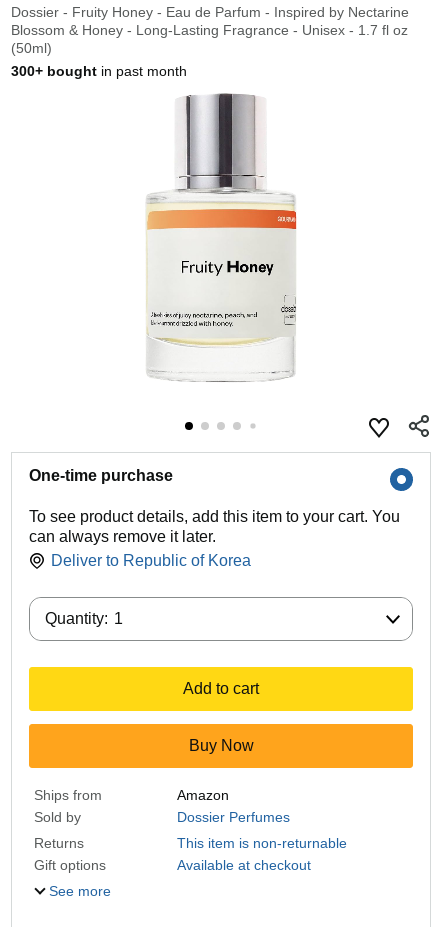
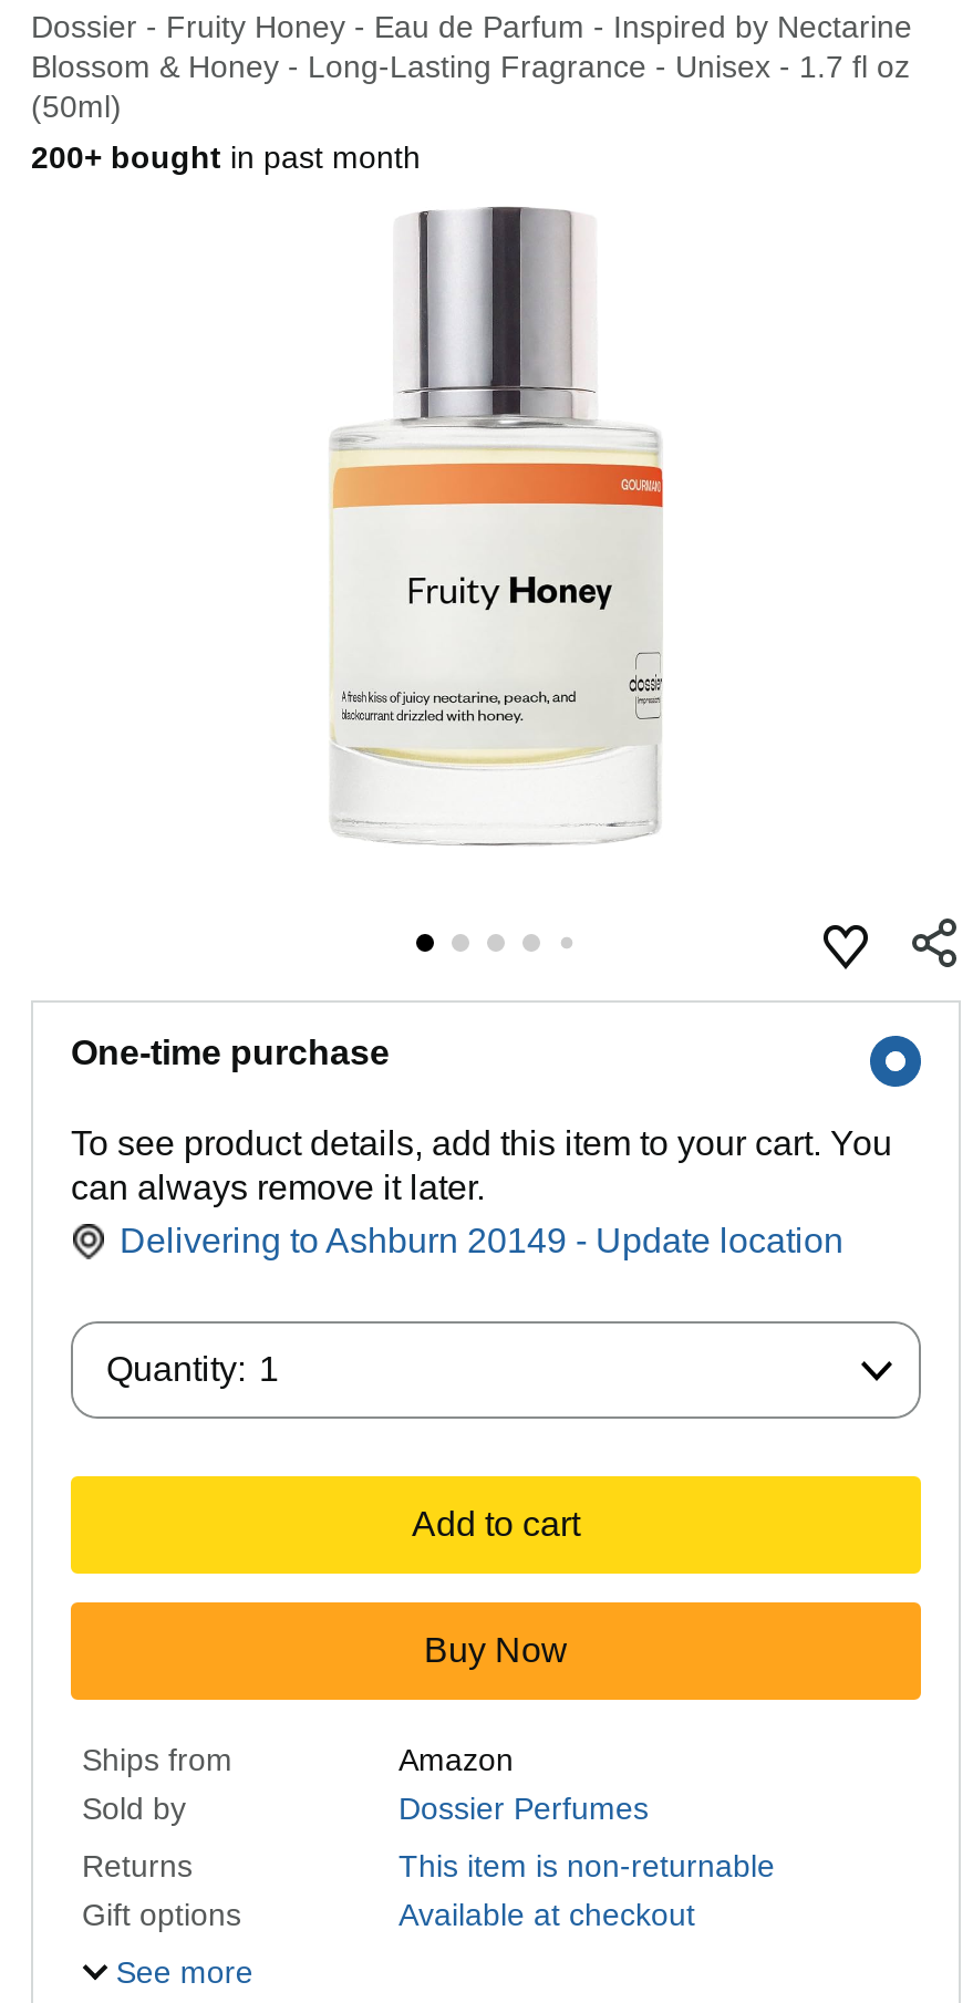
[11,63,187,79] 300+ bought in past month -> [31,139,421,175] 200+ bought in past month
[51,552,251,569] Deliver to Republic of Korea -> [120,1222,843,1259] Delivering to Ashburn 20149 - Update location

